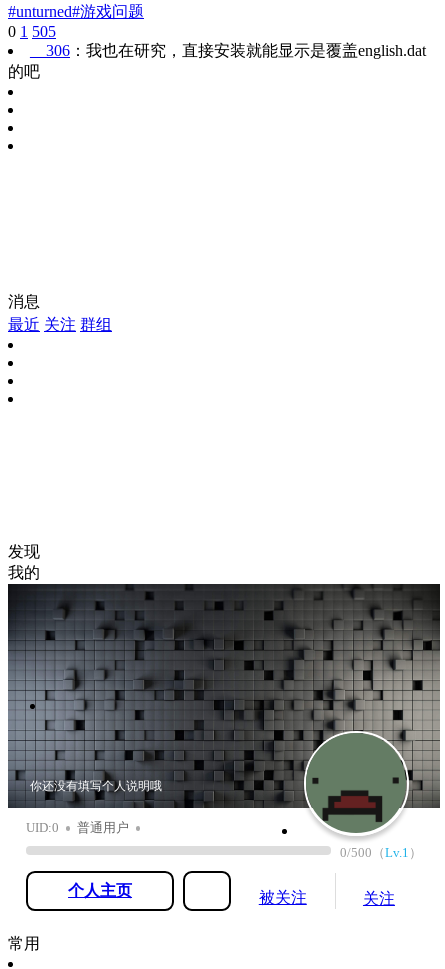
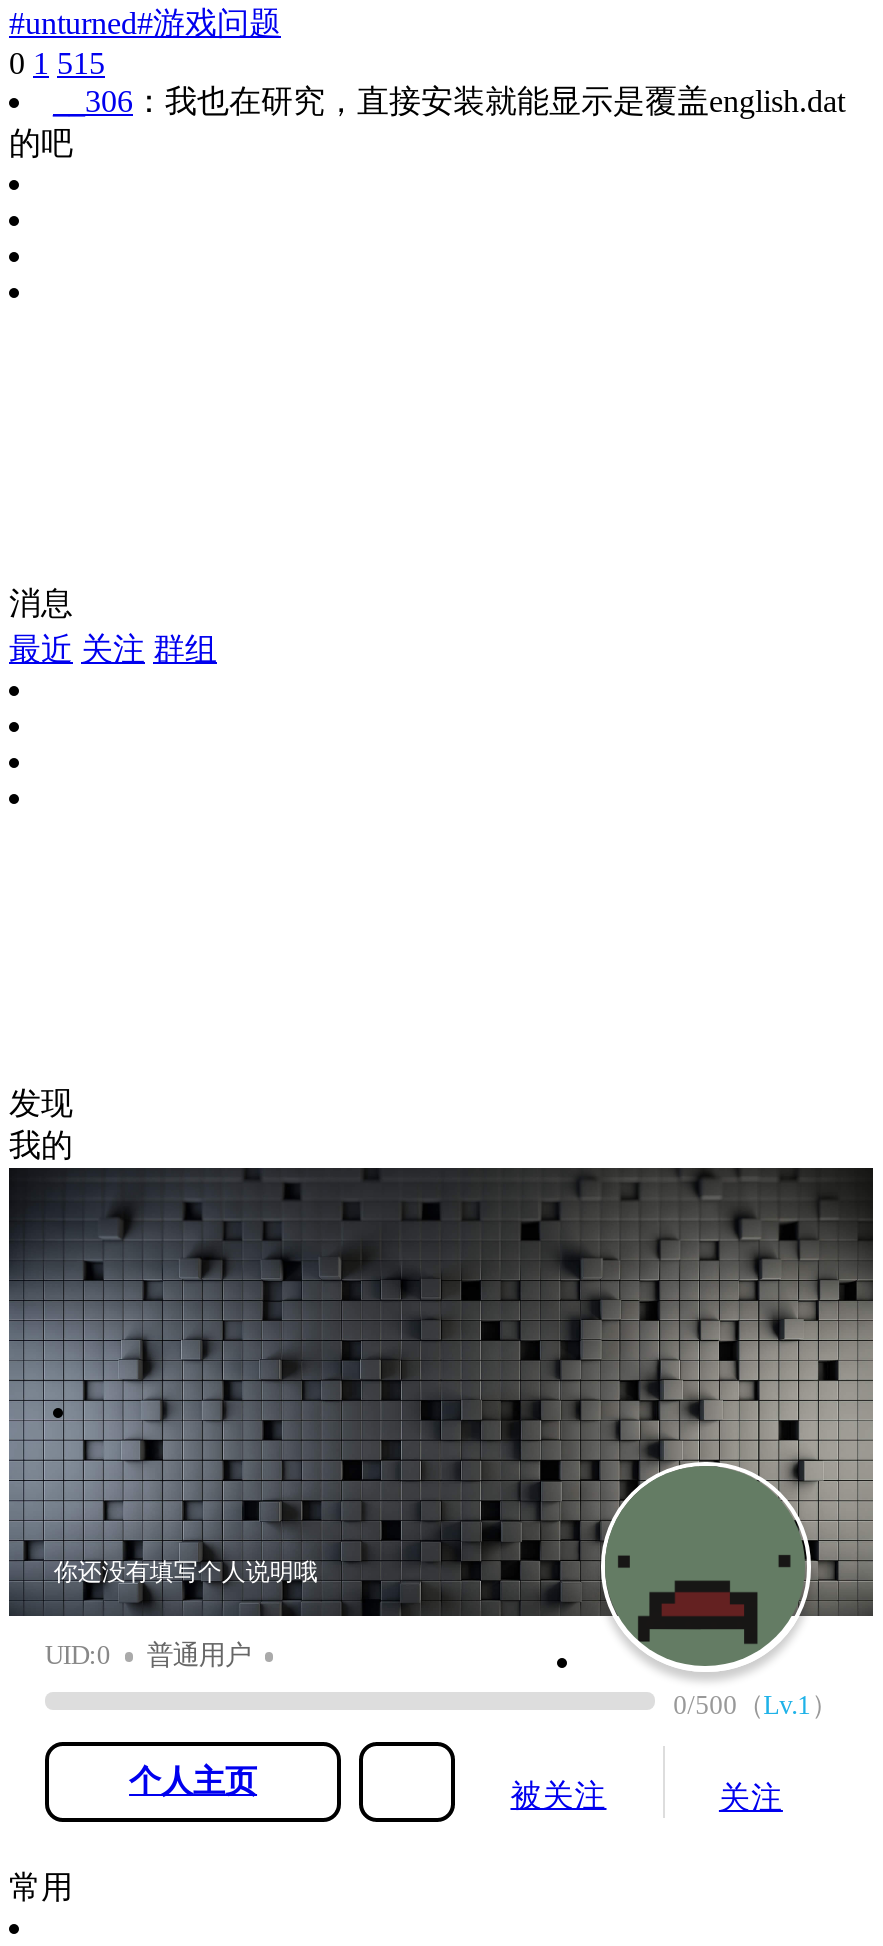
[8,23,56,40] 0 1 505 -> [9,46,105,80] 0 1 515

